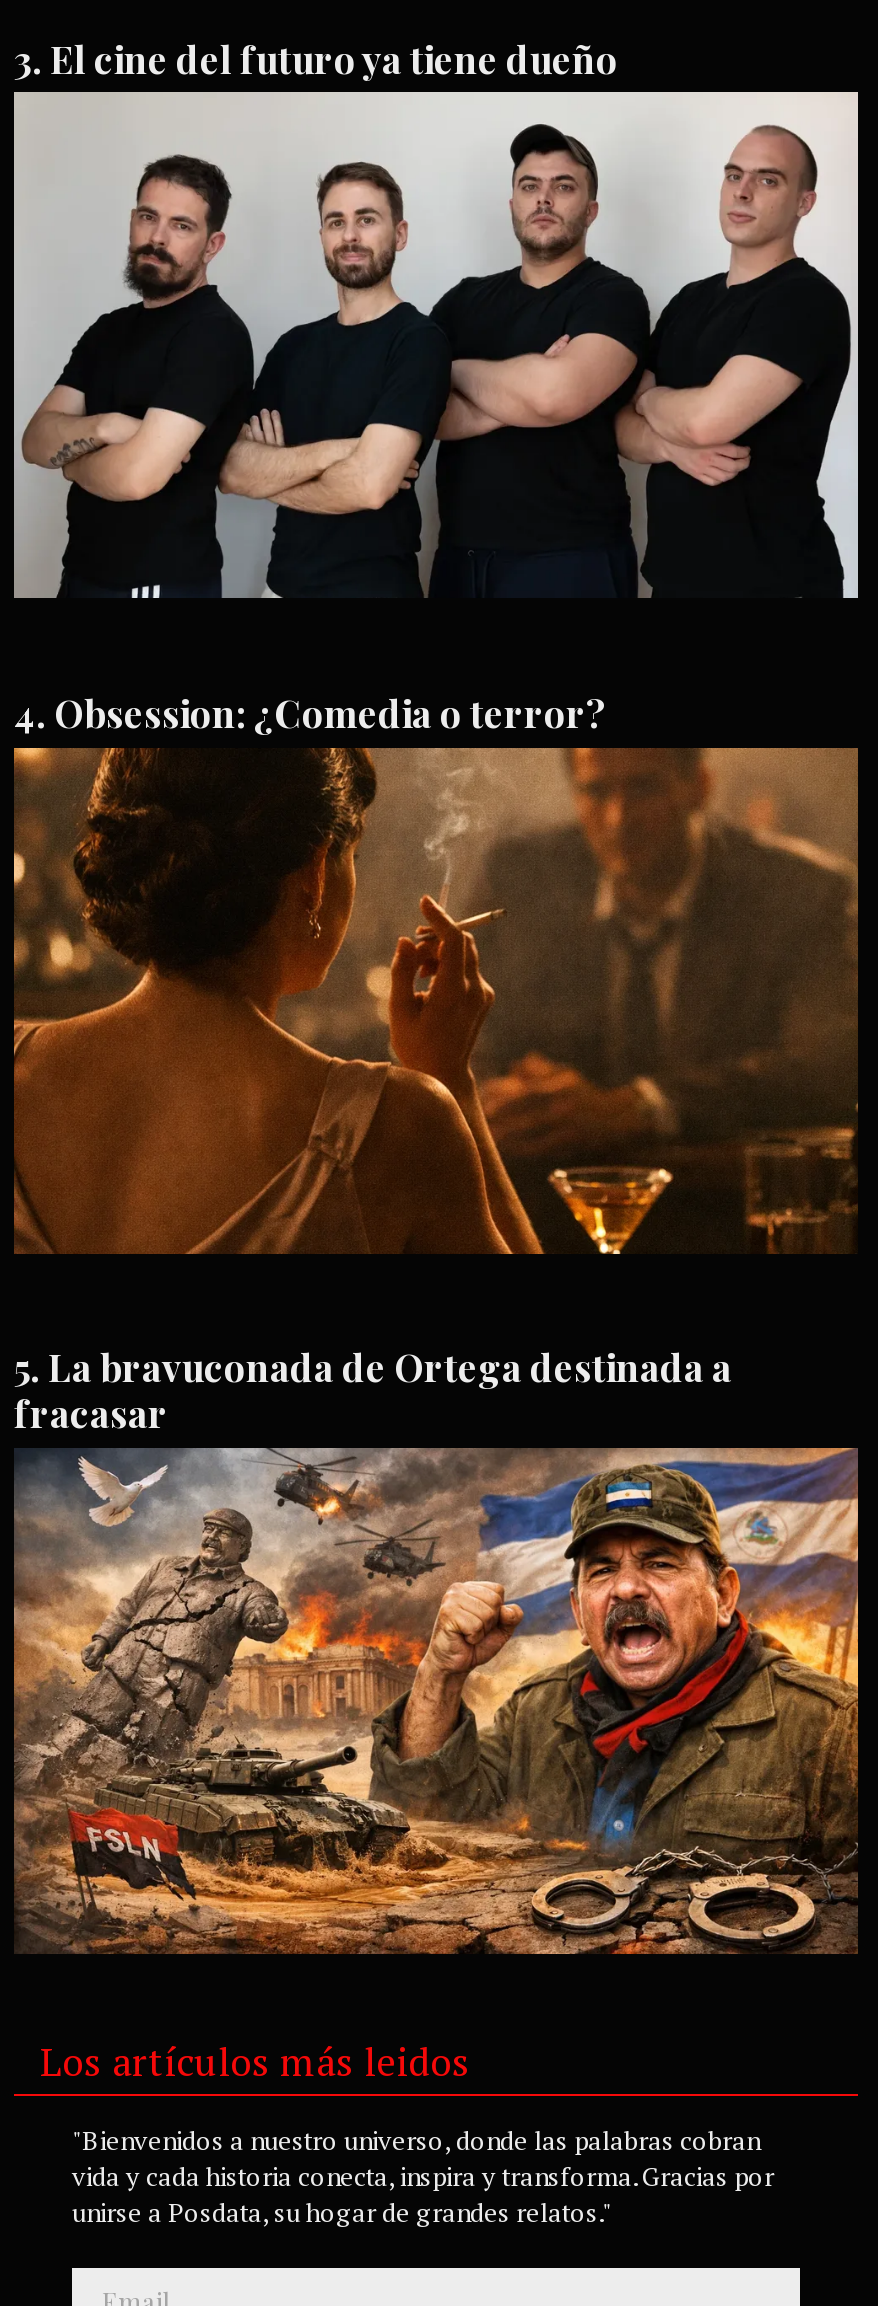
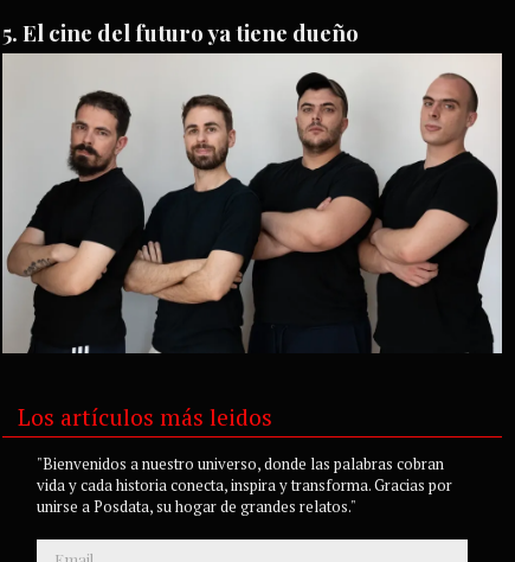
[12,688,860,1255] [image] | Obsession: ¿Comedia o terror? -> none
[14,1343,732,1439] La bravuconada de Ortega destinada a | fracasar -> none
[12,1445,860,1955] [image] -> none

